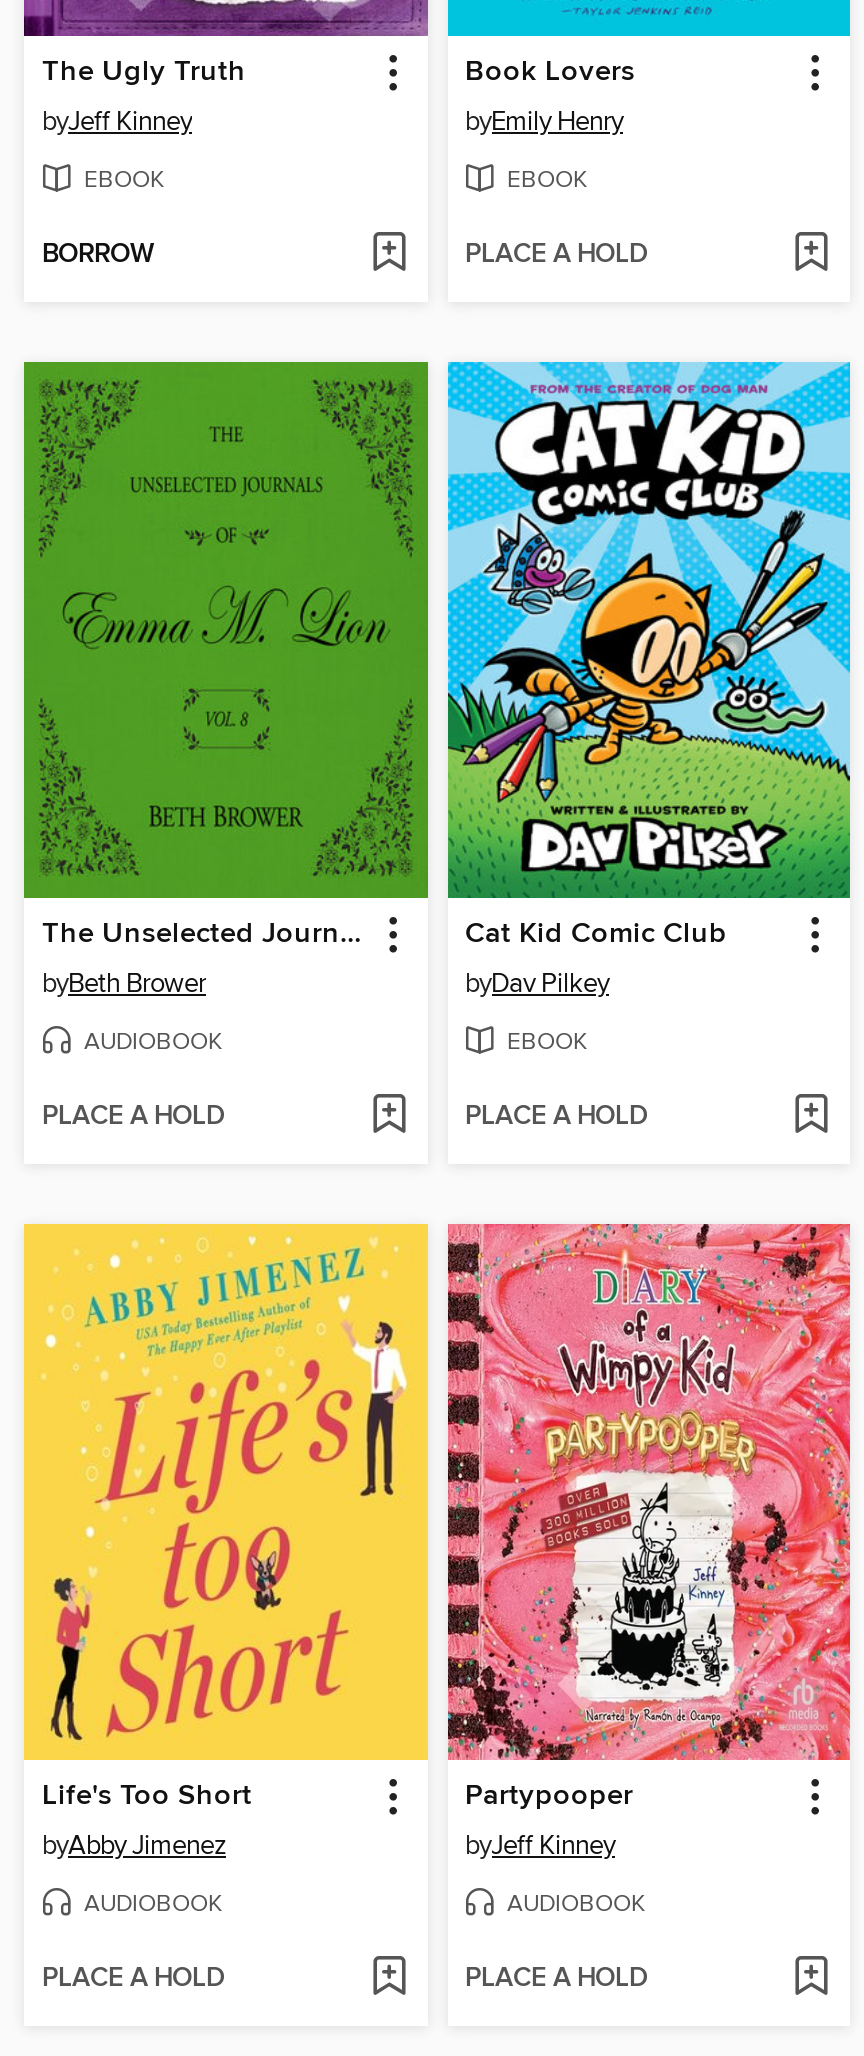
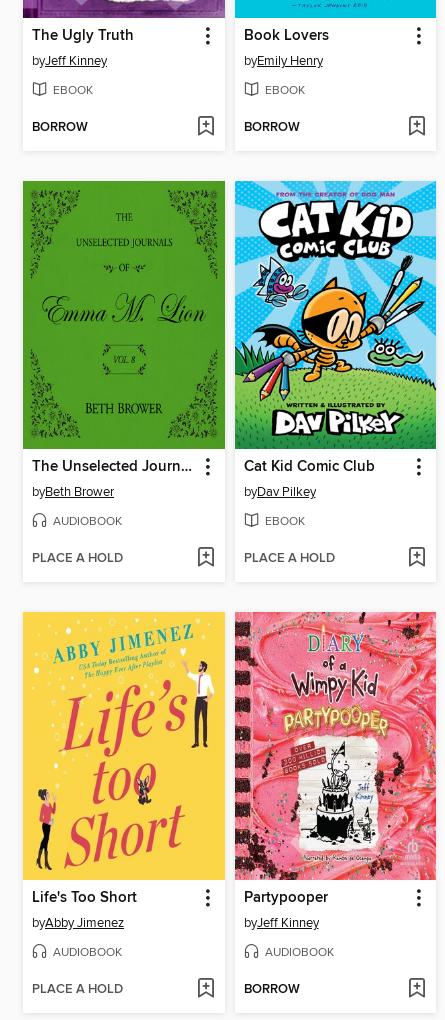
[465,237,647,271] PLACE A HOLD -> [243,118,299,135] BORROW
[465,1962,647,1996] PLACE A HOLD -> [243,981,299,998] BORROW

